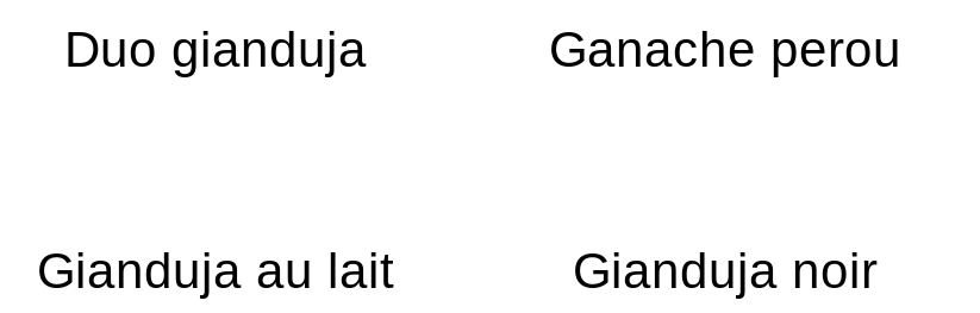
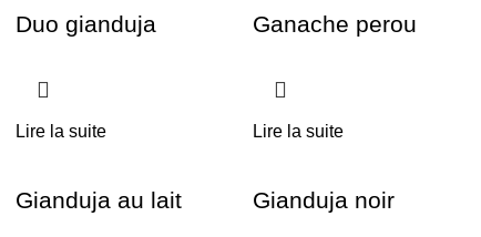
none -> [16,121,106,140] Lire la suite
none -> [253,121,344,140] Lire la suite

